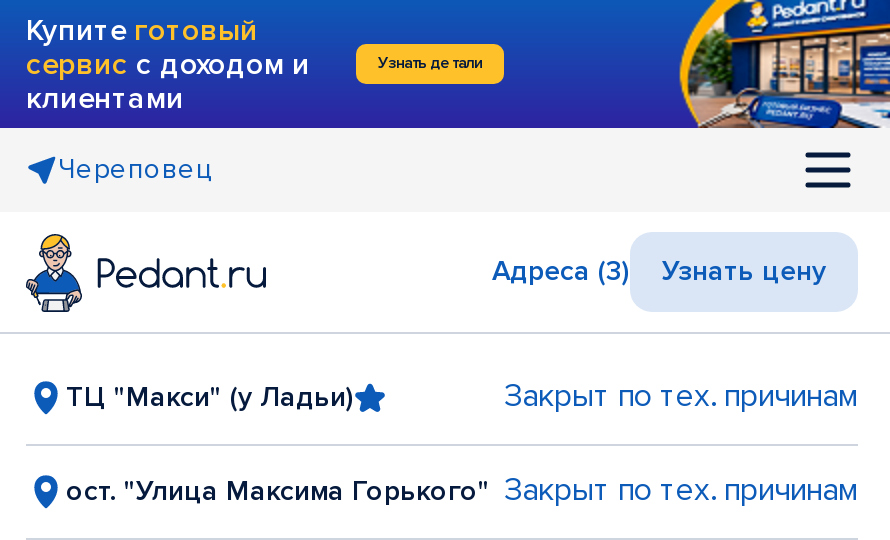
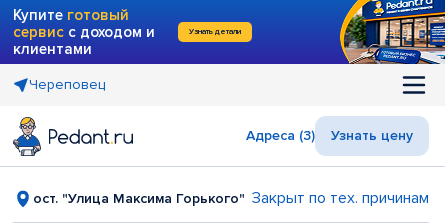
[66,376,858,416] ТЦ "Макси" (у Ладьи) | Закрыт по тех. причинам -> none

